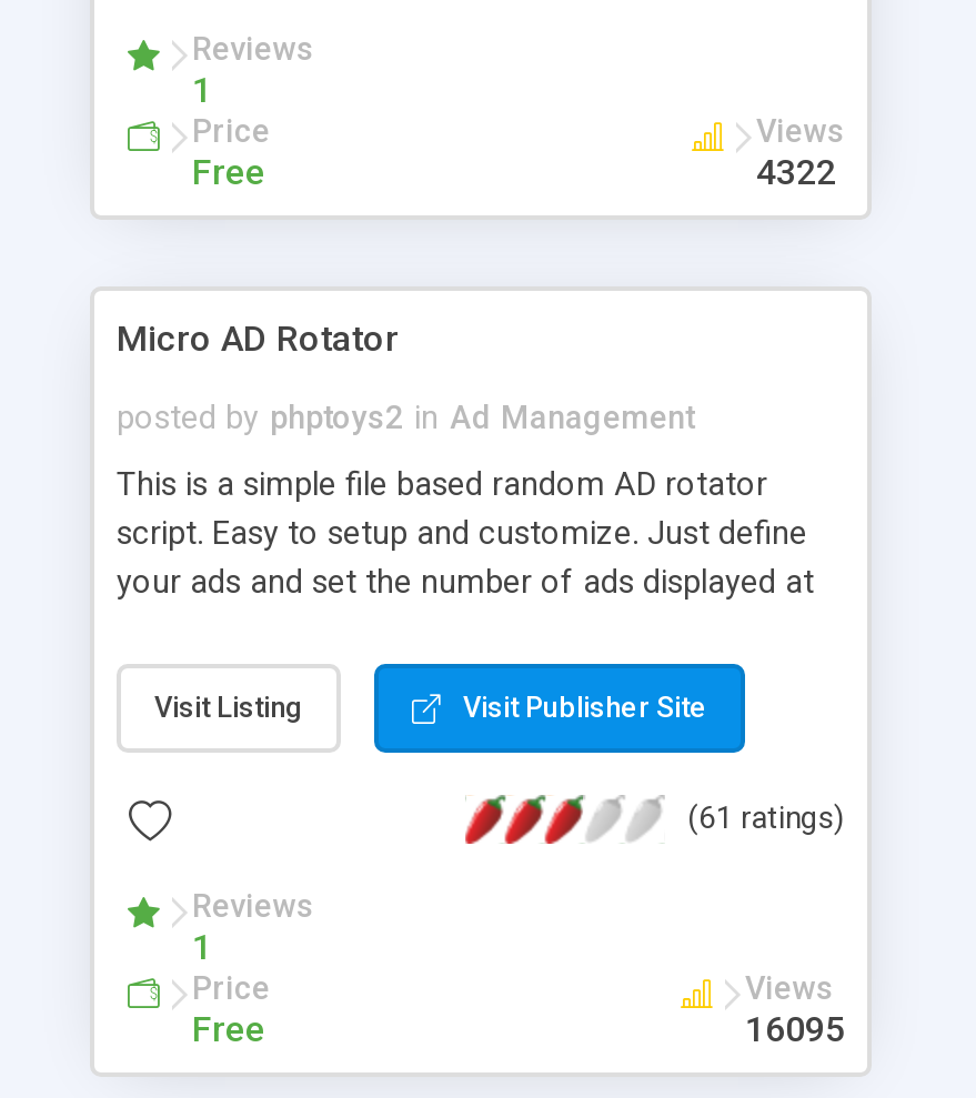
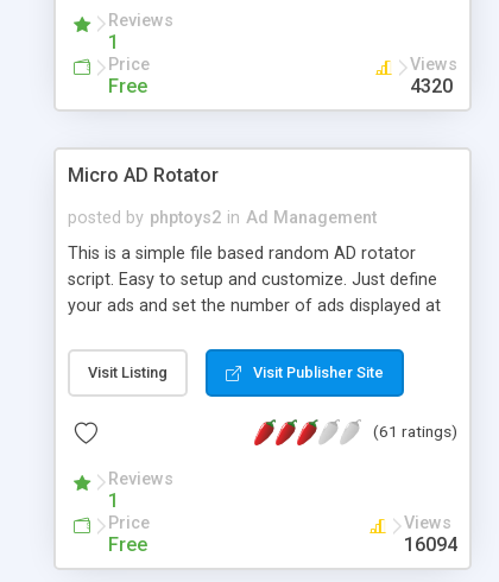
[756,151,836,193] 4322 -> [410,75,453,97] 4320
[745,1008,845,1050] 16095 -> [404,533,457,556] 16094

